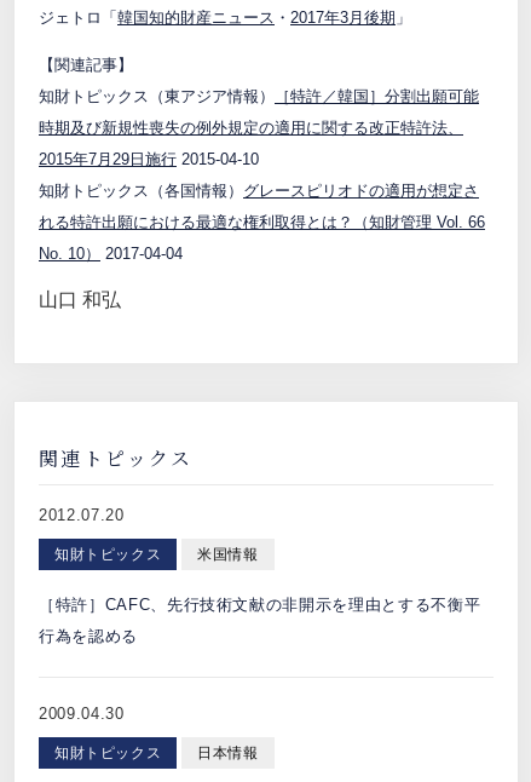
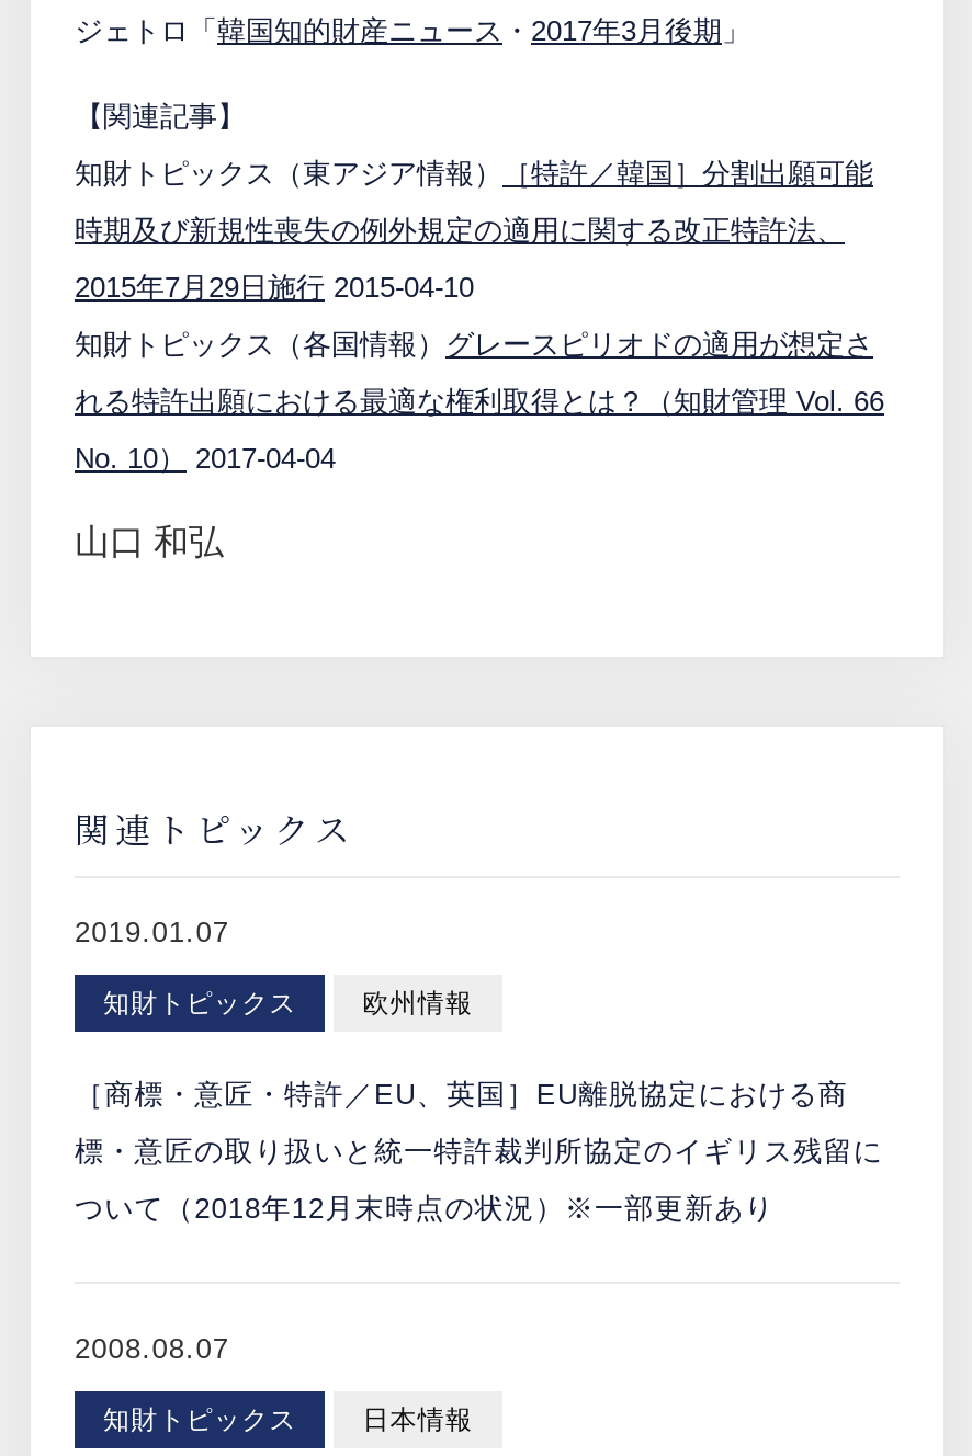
[39,506,124,524] 2012.07.20 -> [75,915,229,948] 2019.01.07
[39,546,480,645] 米国情報 | ［特許］CAFC、先行技術文献の非開示を理由とする不衡平 | 行為を認める -> [75,988,883,1225] 欧州情報 | ［商標・意匠・特許／EU、英国］EU離脱協定における商 | 標・意匠の取り扱いと統一特許裁判所協定のイギリス残留に | ついて（2018年12月末時点の状況）※一部更新あり
[39,705,124,723] 2009.04.30 -> [75,1332,229,1365] 2008.08.07

